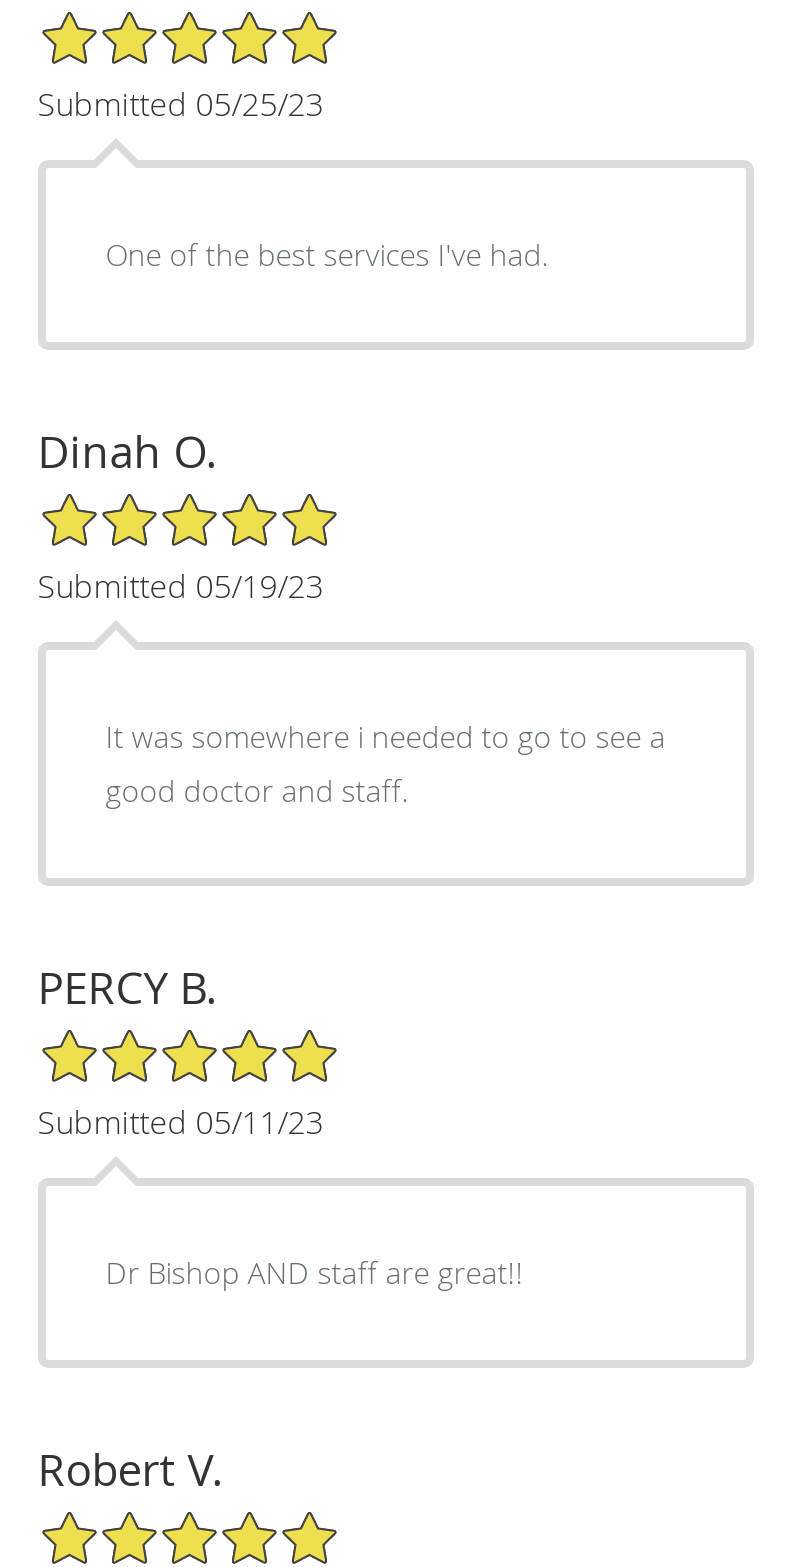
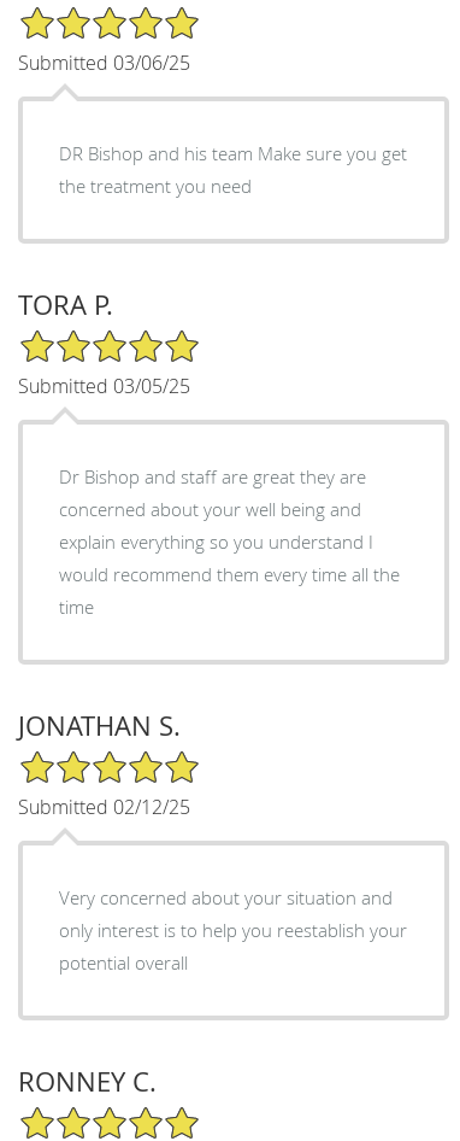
[38,81,324,125] Submitted 05/25/23 -> [18,49,190,75] Submitted 03/06/25
[106,233,550,273] One of the best services I've had. -> [59,141,407,197] DR Bishop and his team Make sure you get | the treatment you need
[38,421,218,479] Dinah O. -> [18,286,113,321] TORA P.
[38,563,324,607] Submitted 05/19/23 -> [18,372,190,399] Submitted 03/05/25
[106,715,666,809] It was somewhere i needed to go to see a | good doctor and staff. -> [59,464,400,618] Dr Bishop and staff are great they are | concerned about your well being and | explain everything so you understand I | would recommend them every time all the | time
[38,957,218,1015] PERCY B. -> [18,707,180,742] JONATHAN S.
[38,1099,324,1143] Submitted 05/11/23 -> [18,793,190,820] Submitted 02/12/25
[106,1251,524,1291] Dr Bishop AND staff are great!! -> [59,885,407,974] Very concerned about your situation and | only interest is to help you reestablish your | potential overall
[38,1439,224,1497] Robert V. -> [18,1063,156,1098] RONNEY C.

